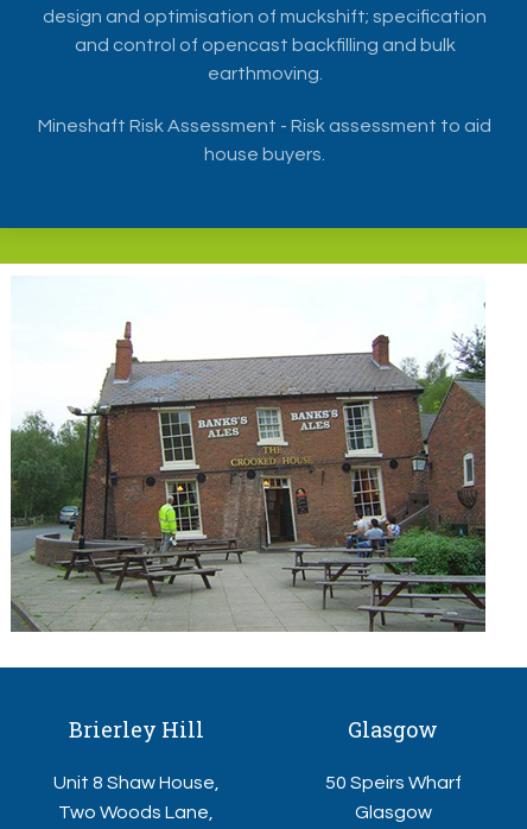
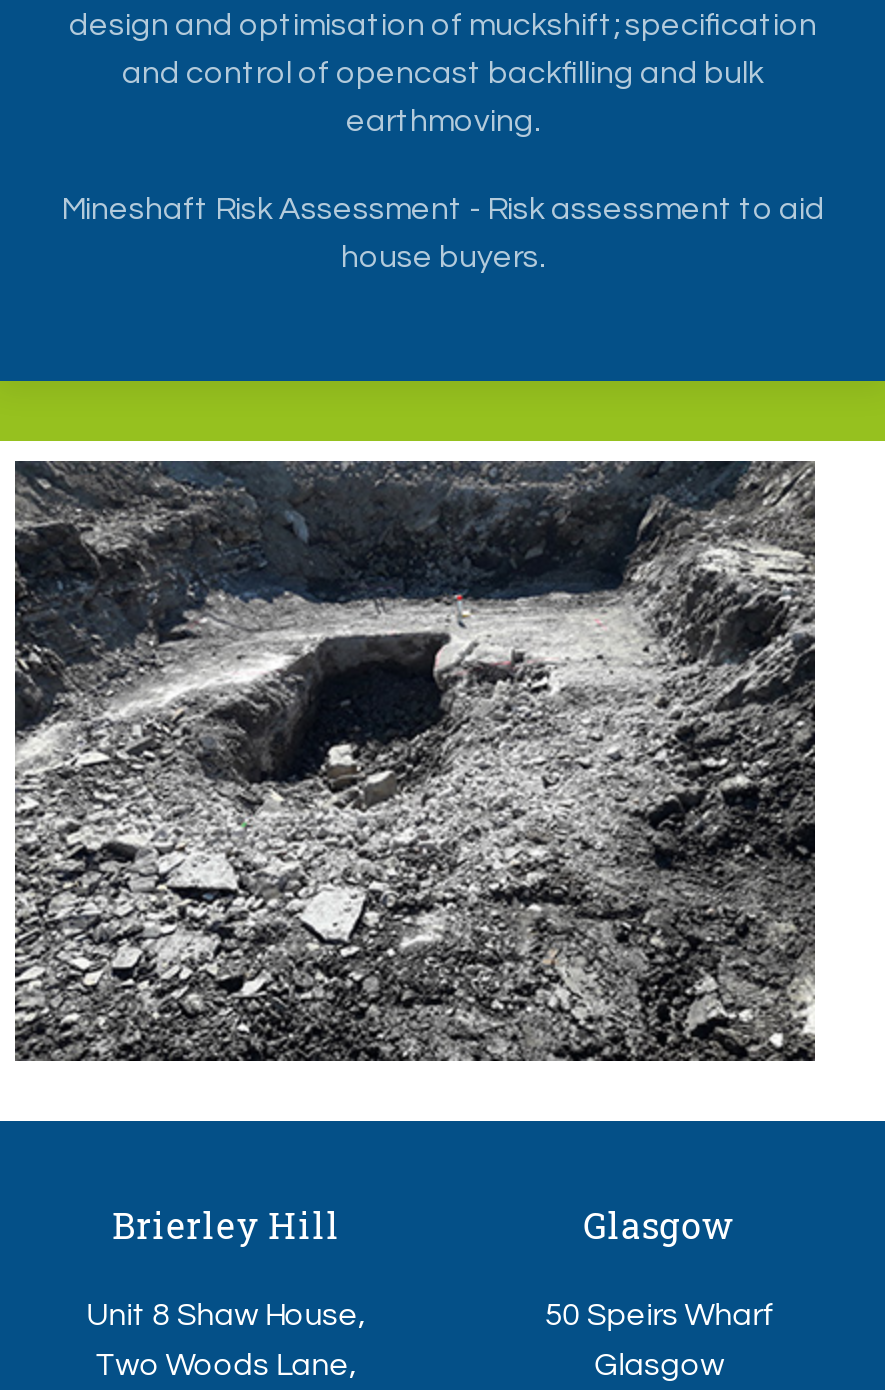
[11,276,487,632] [image] -> [13,459,817,1061] [image]

